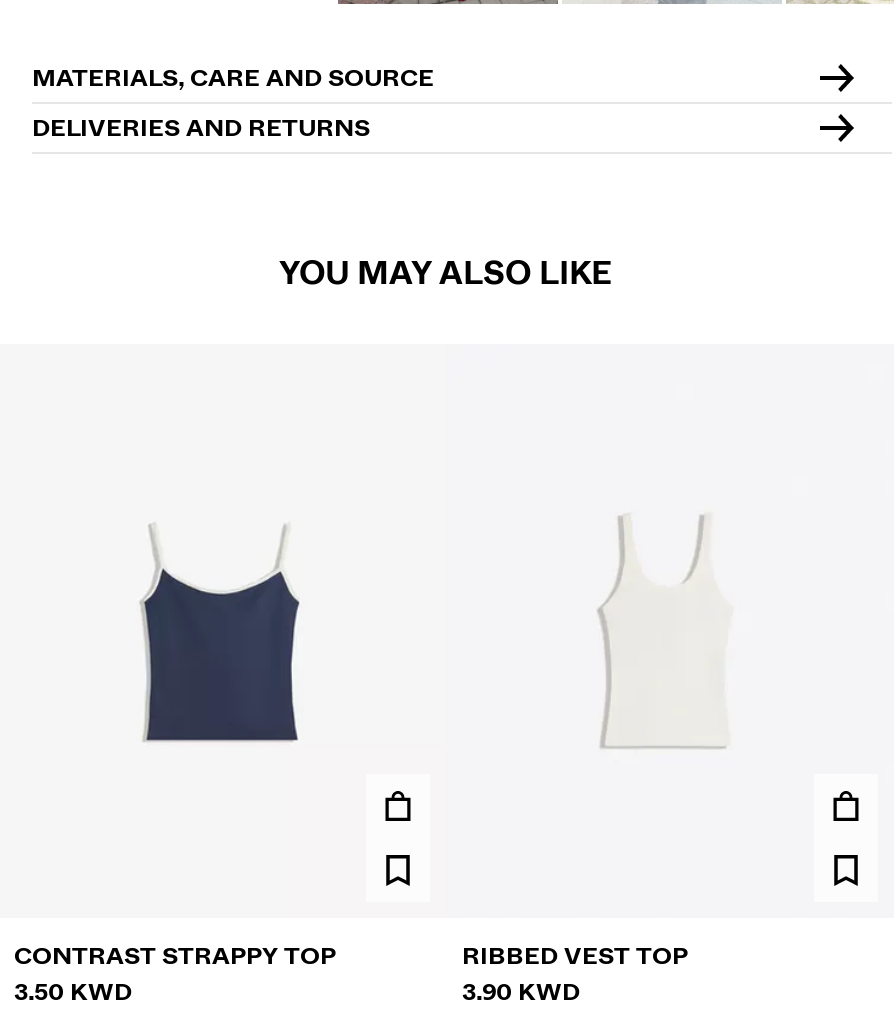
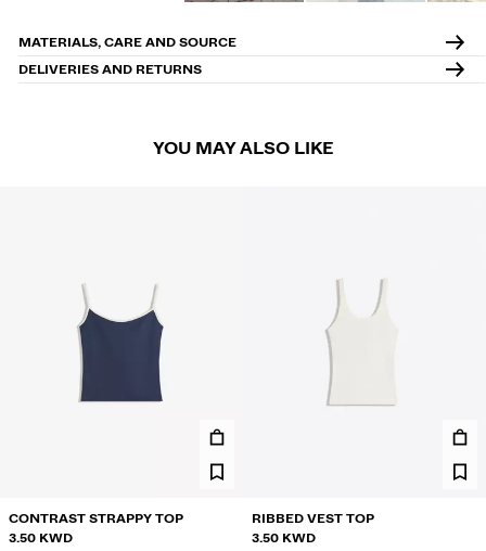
[462,974,580,1010] 3.90 KWD -> [252,528,316,548] 3.50 KWD

